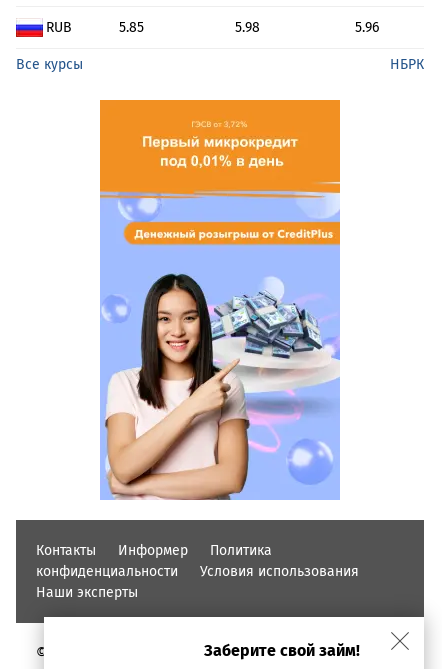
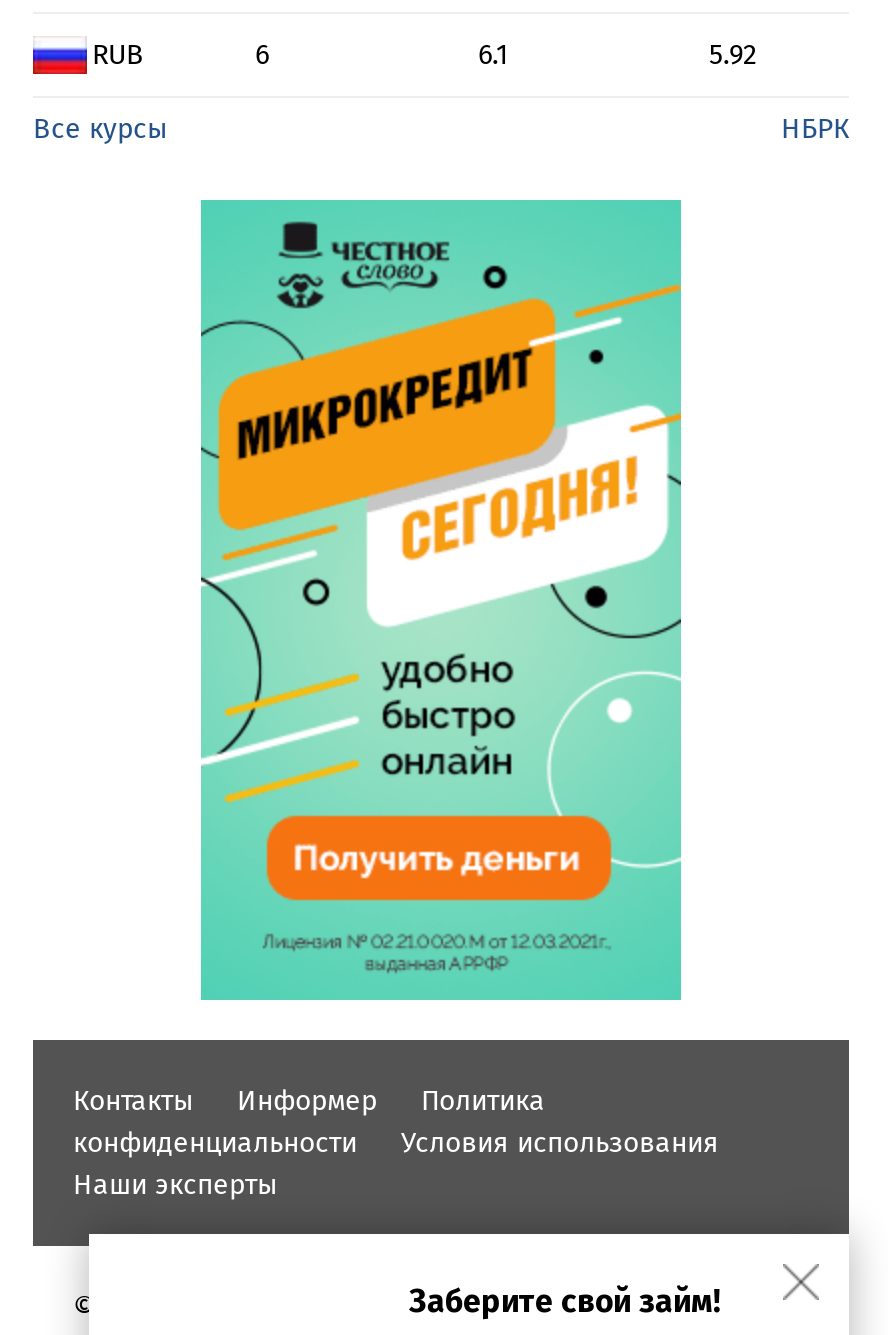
[118,19,143,36] 5.85 -> [255,38,269,72] 6
[235,19,260,36] 5.98 -> [478,38,508,72] 6.1
[355,19,379,36] 5.96 -> [709,38,757,72] 5.92
[99,99,341,501] [image] -> [199,198,683,1002] [image]

